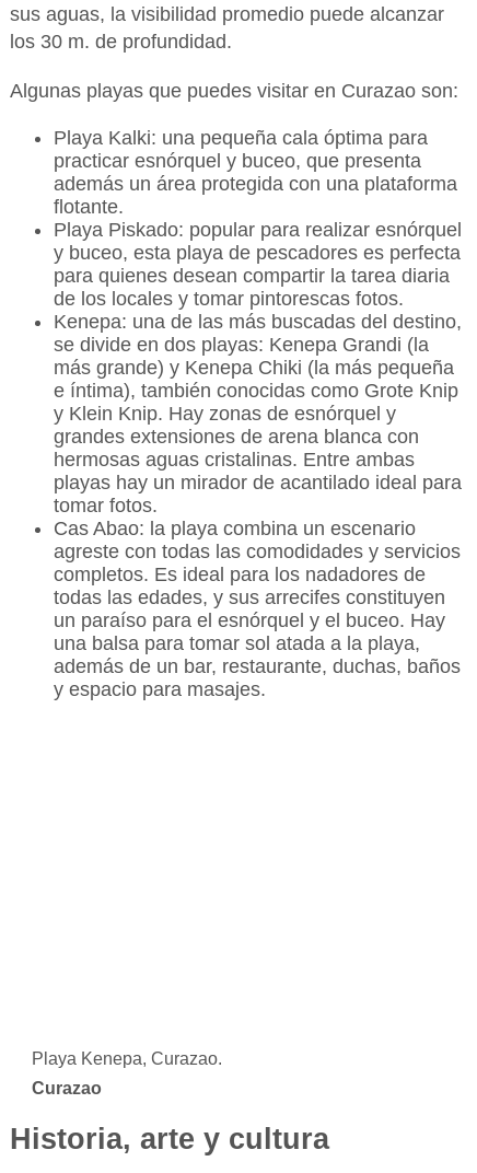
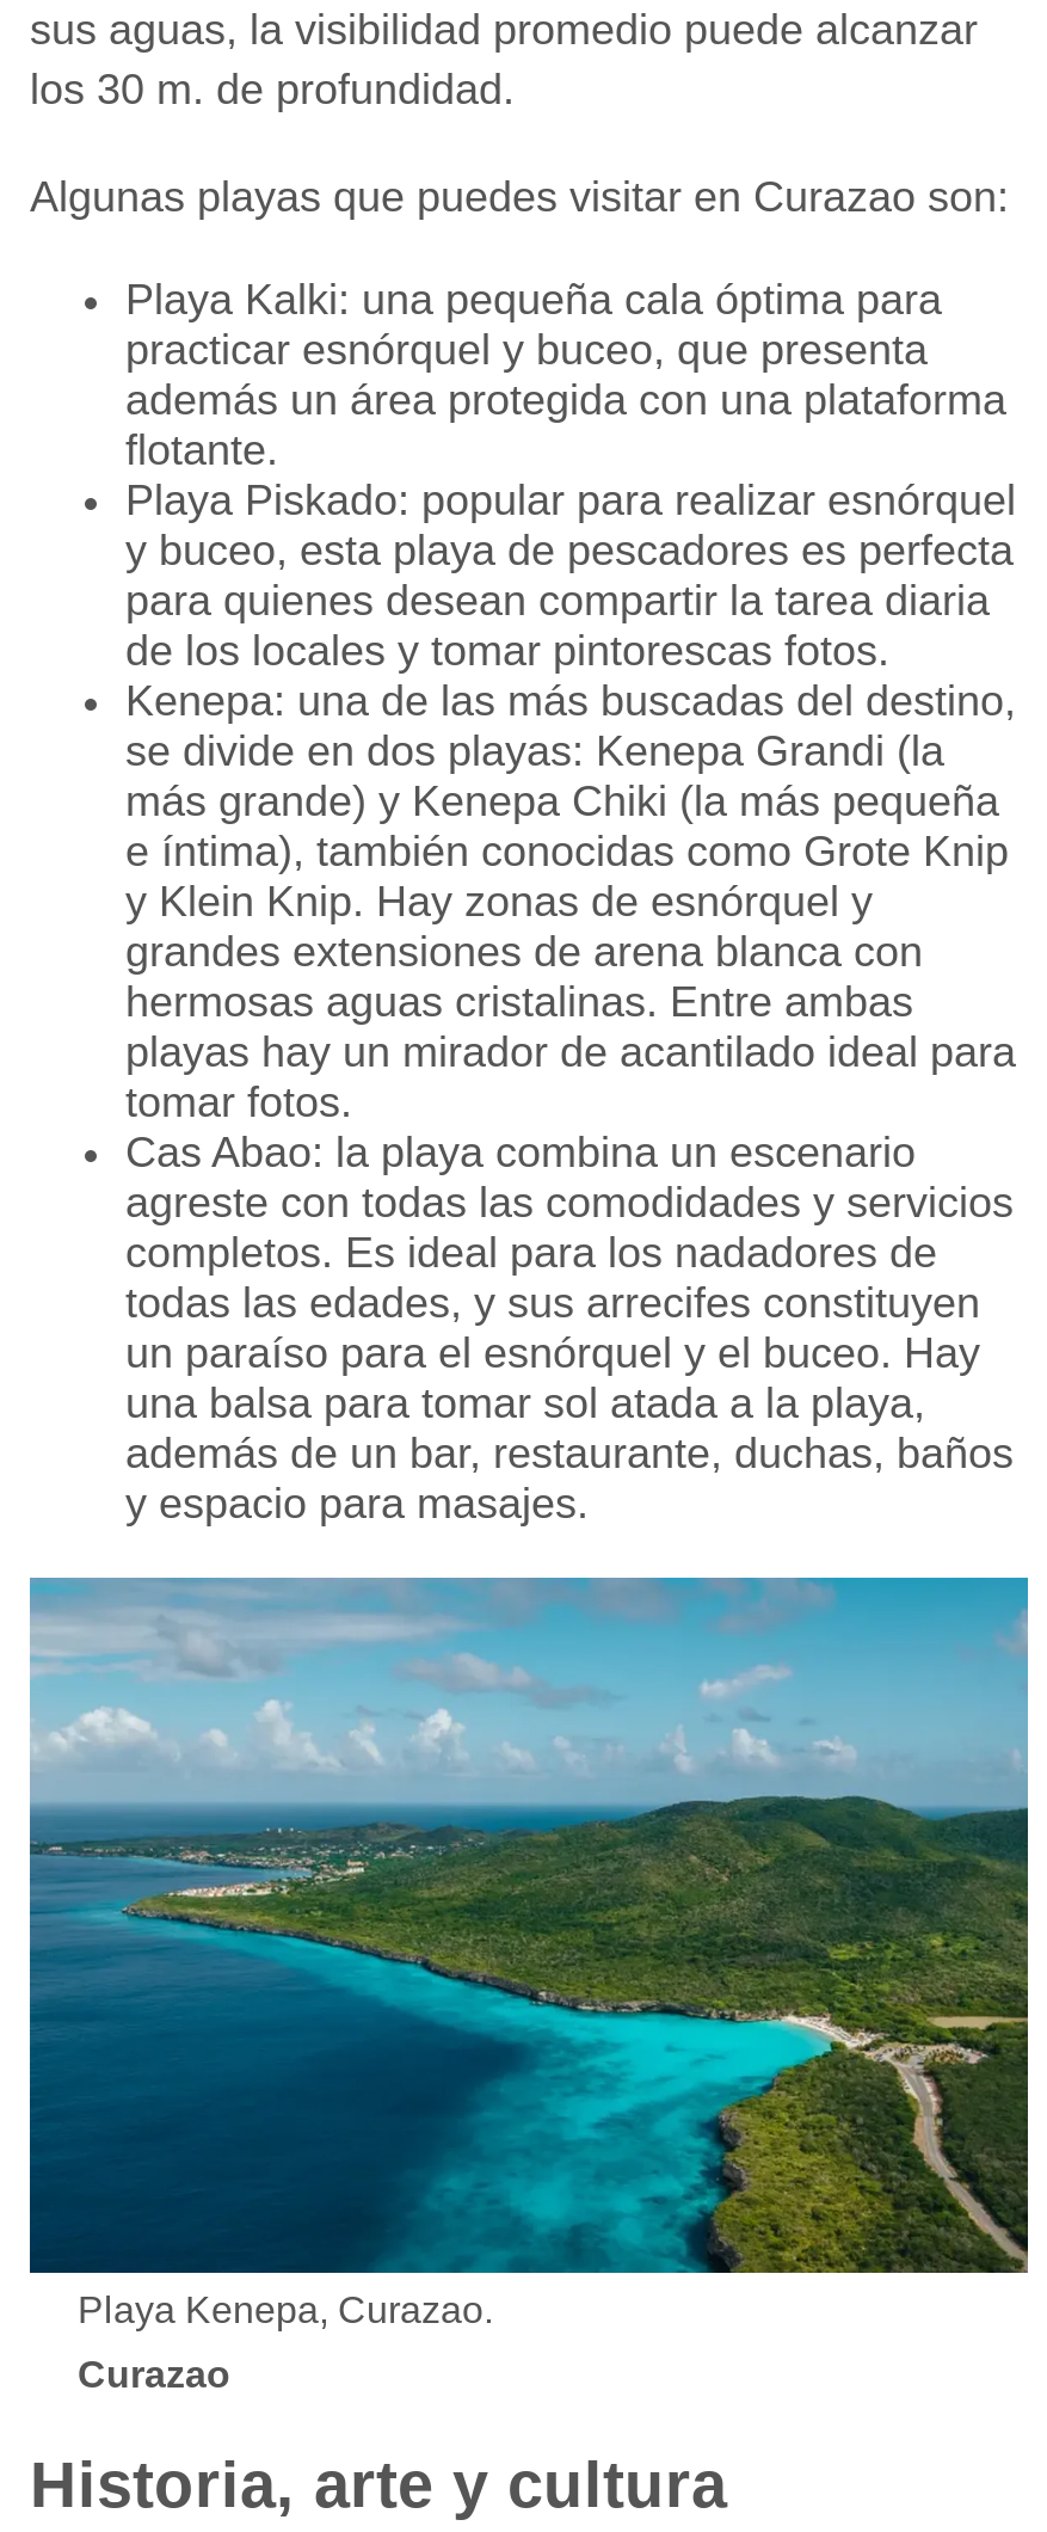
none -> [27,1574,1030,2276] [image]

